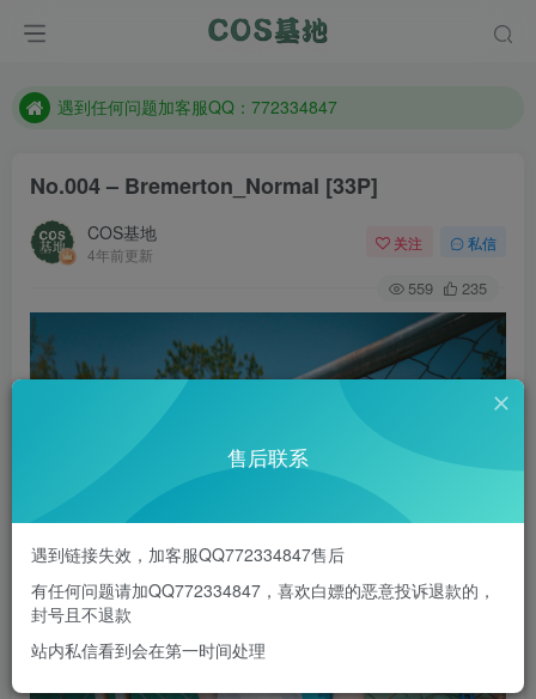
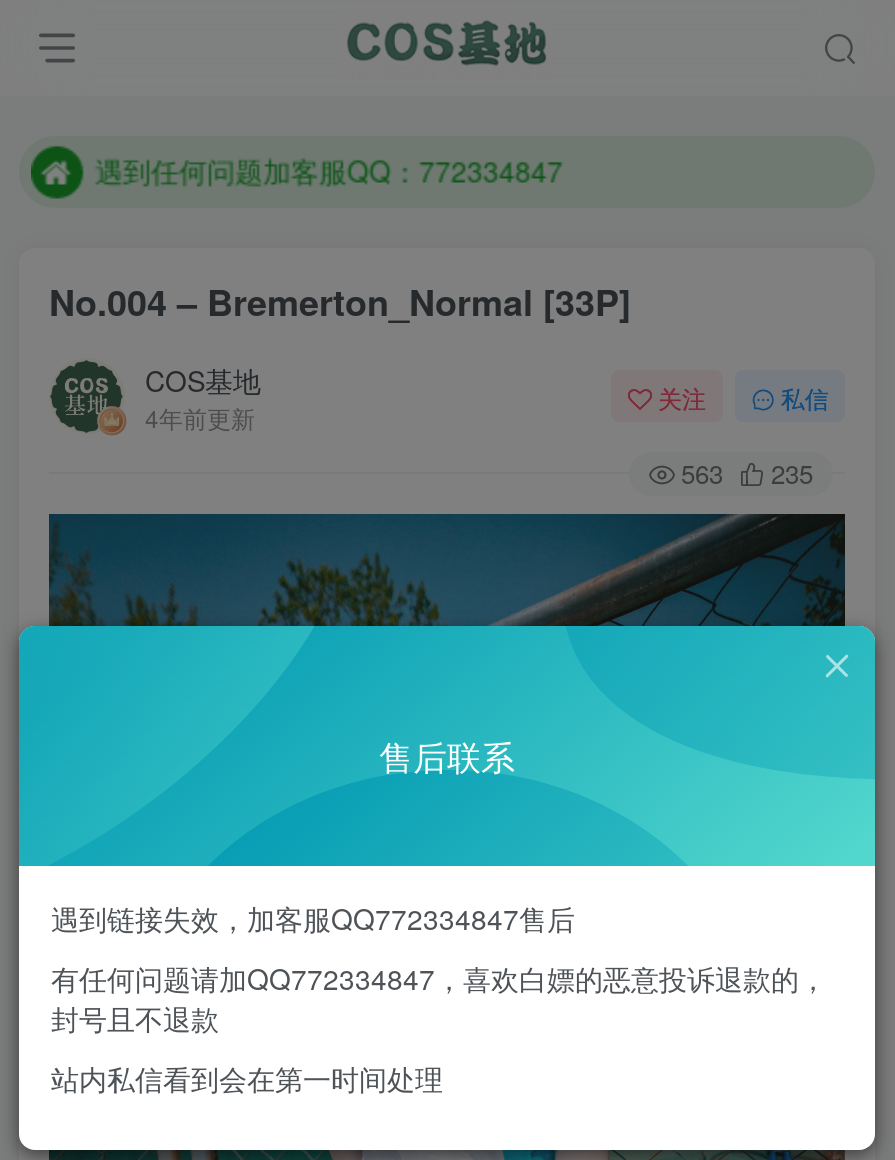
[408,277,487,300] 559 235 -> [681,455,813,493] 563 235

